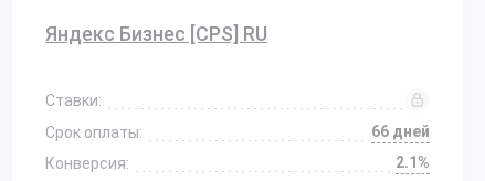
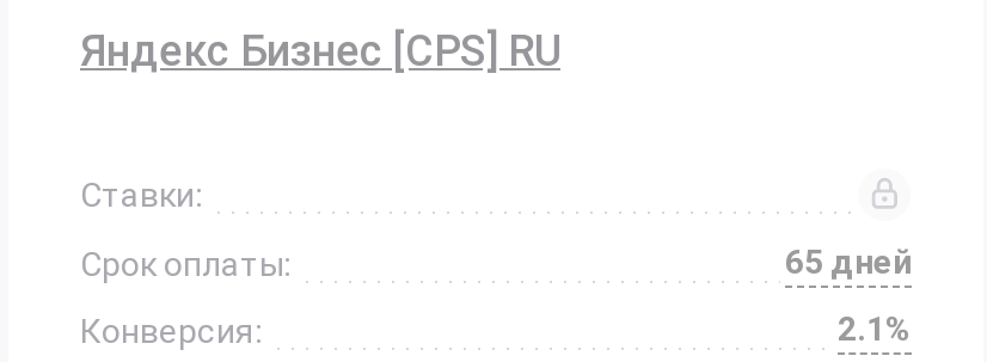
[371,123,430,140] 66 дней -> [785,243,912,281] 65 дней

